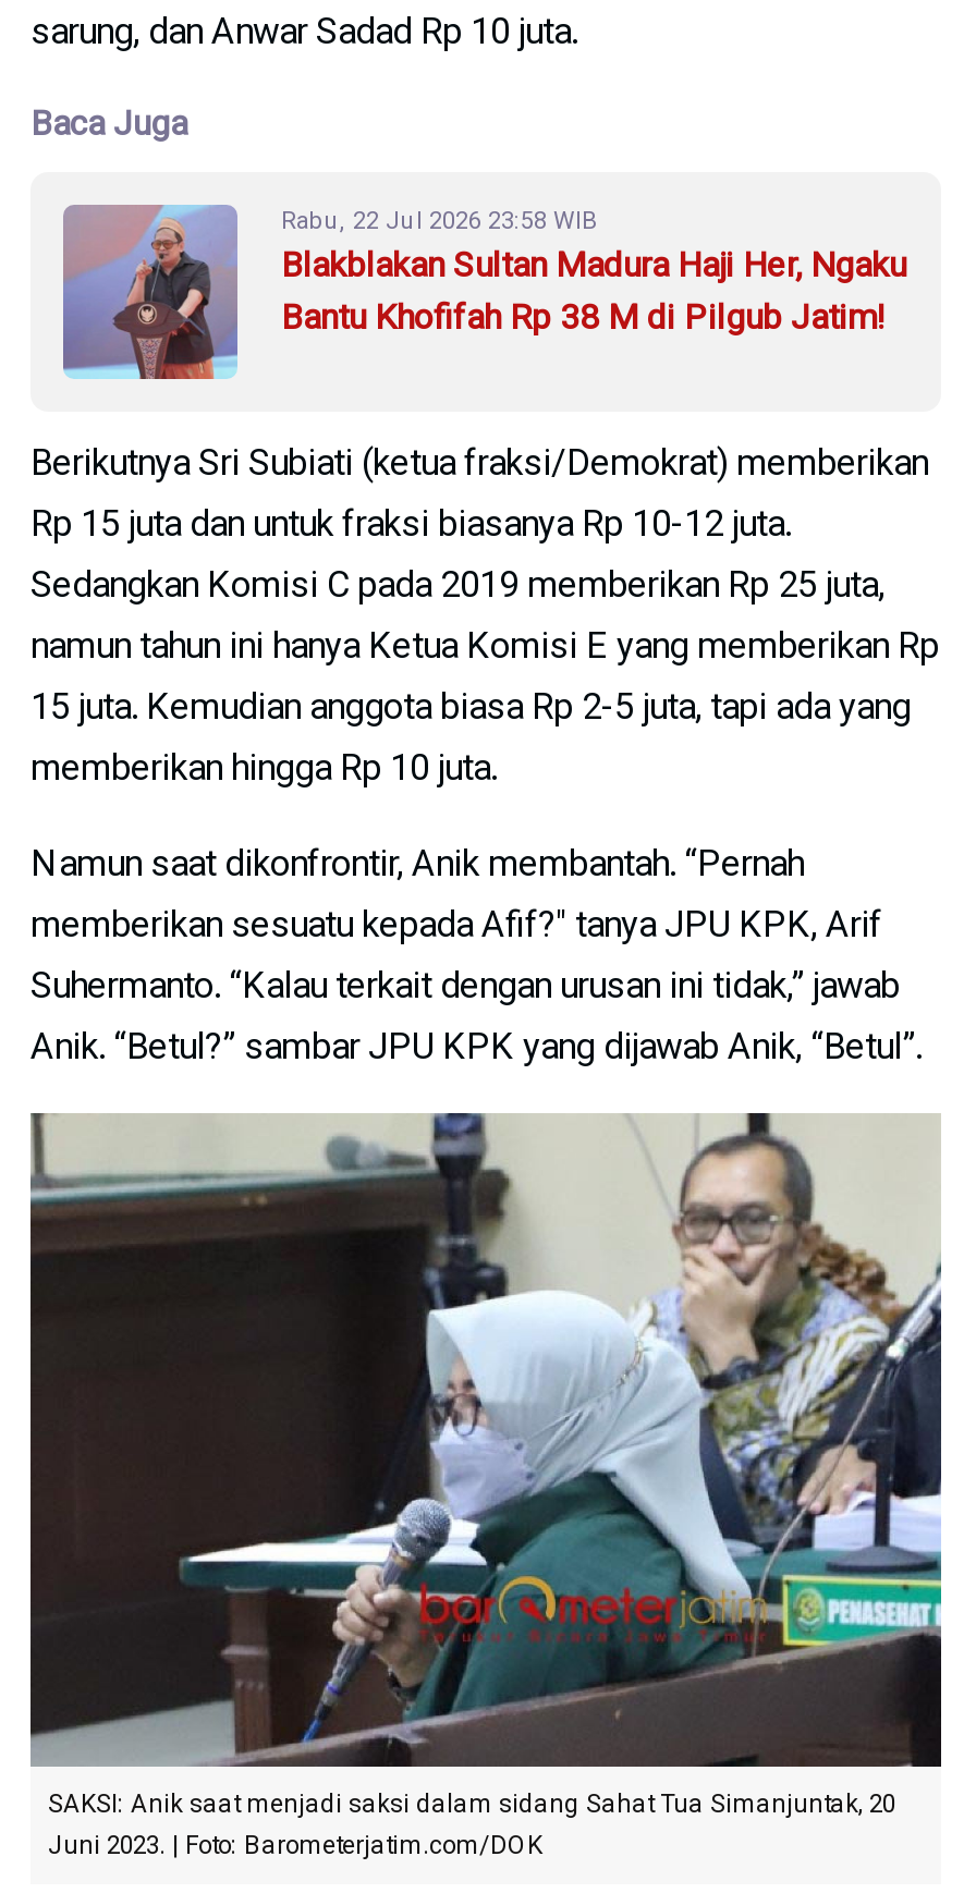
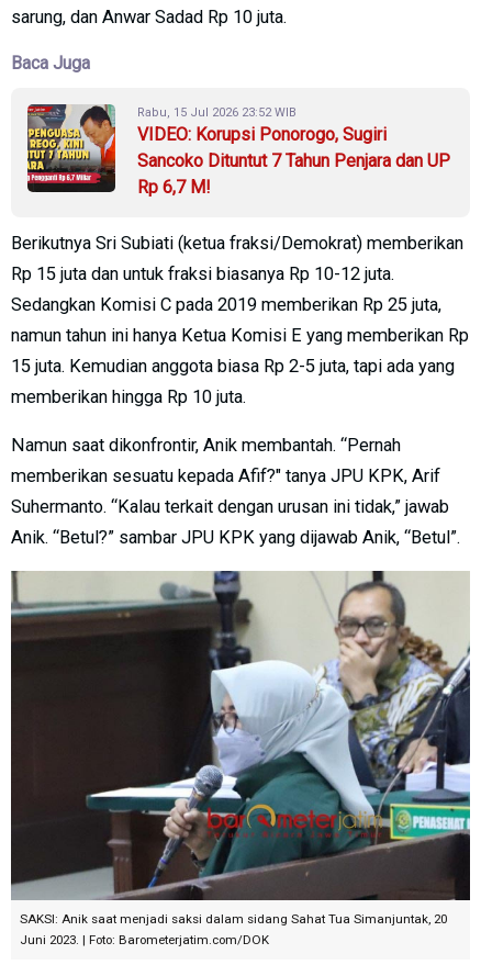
[61,205,906,381] [image] | Rabu, 22 Jul 2026 23:58 WIB | Blakblakan Sultan Madura Haji Her, Ngaku | Bantu Khofifah Rp 38 M di Pilgub Jatim! -> [26,104,450,197] [image] | Rabu, 15 Jul 2026 23:52 WIB | VIDEO: Korupsi Ponorogo, Sugiri | Sancoko Dituntut 7 Tahun Penjara dan UP | Rp 6,7 M!

